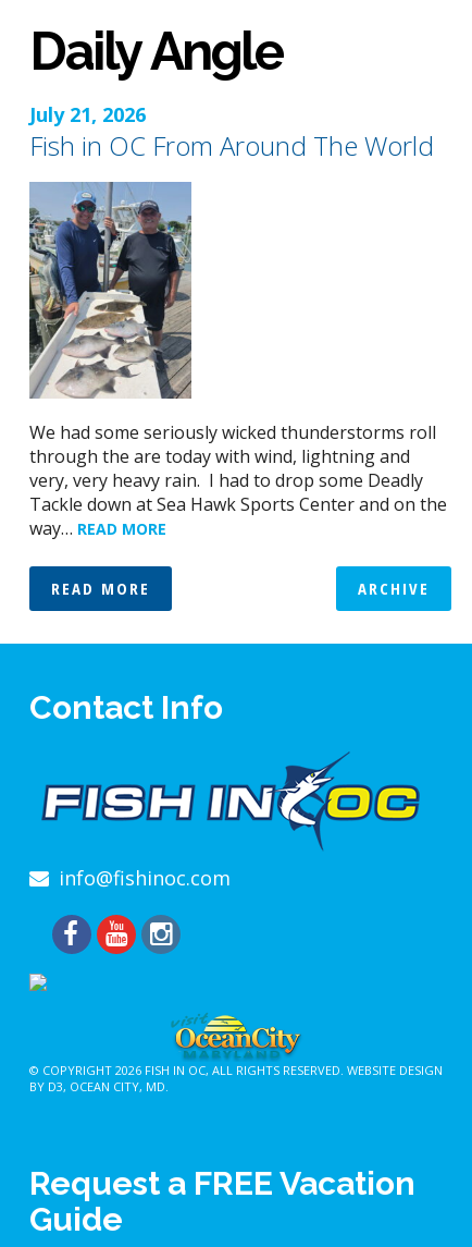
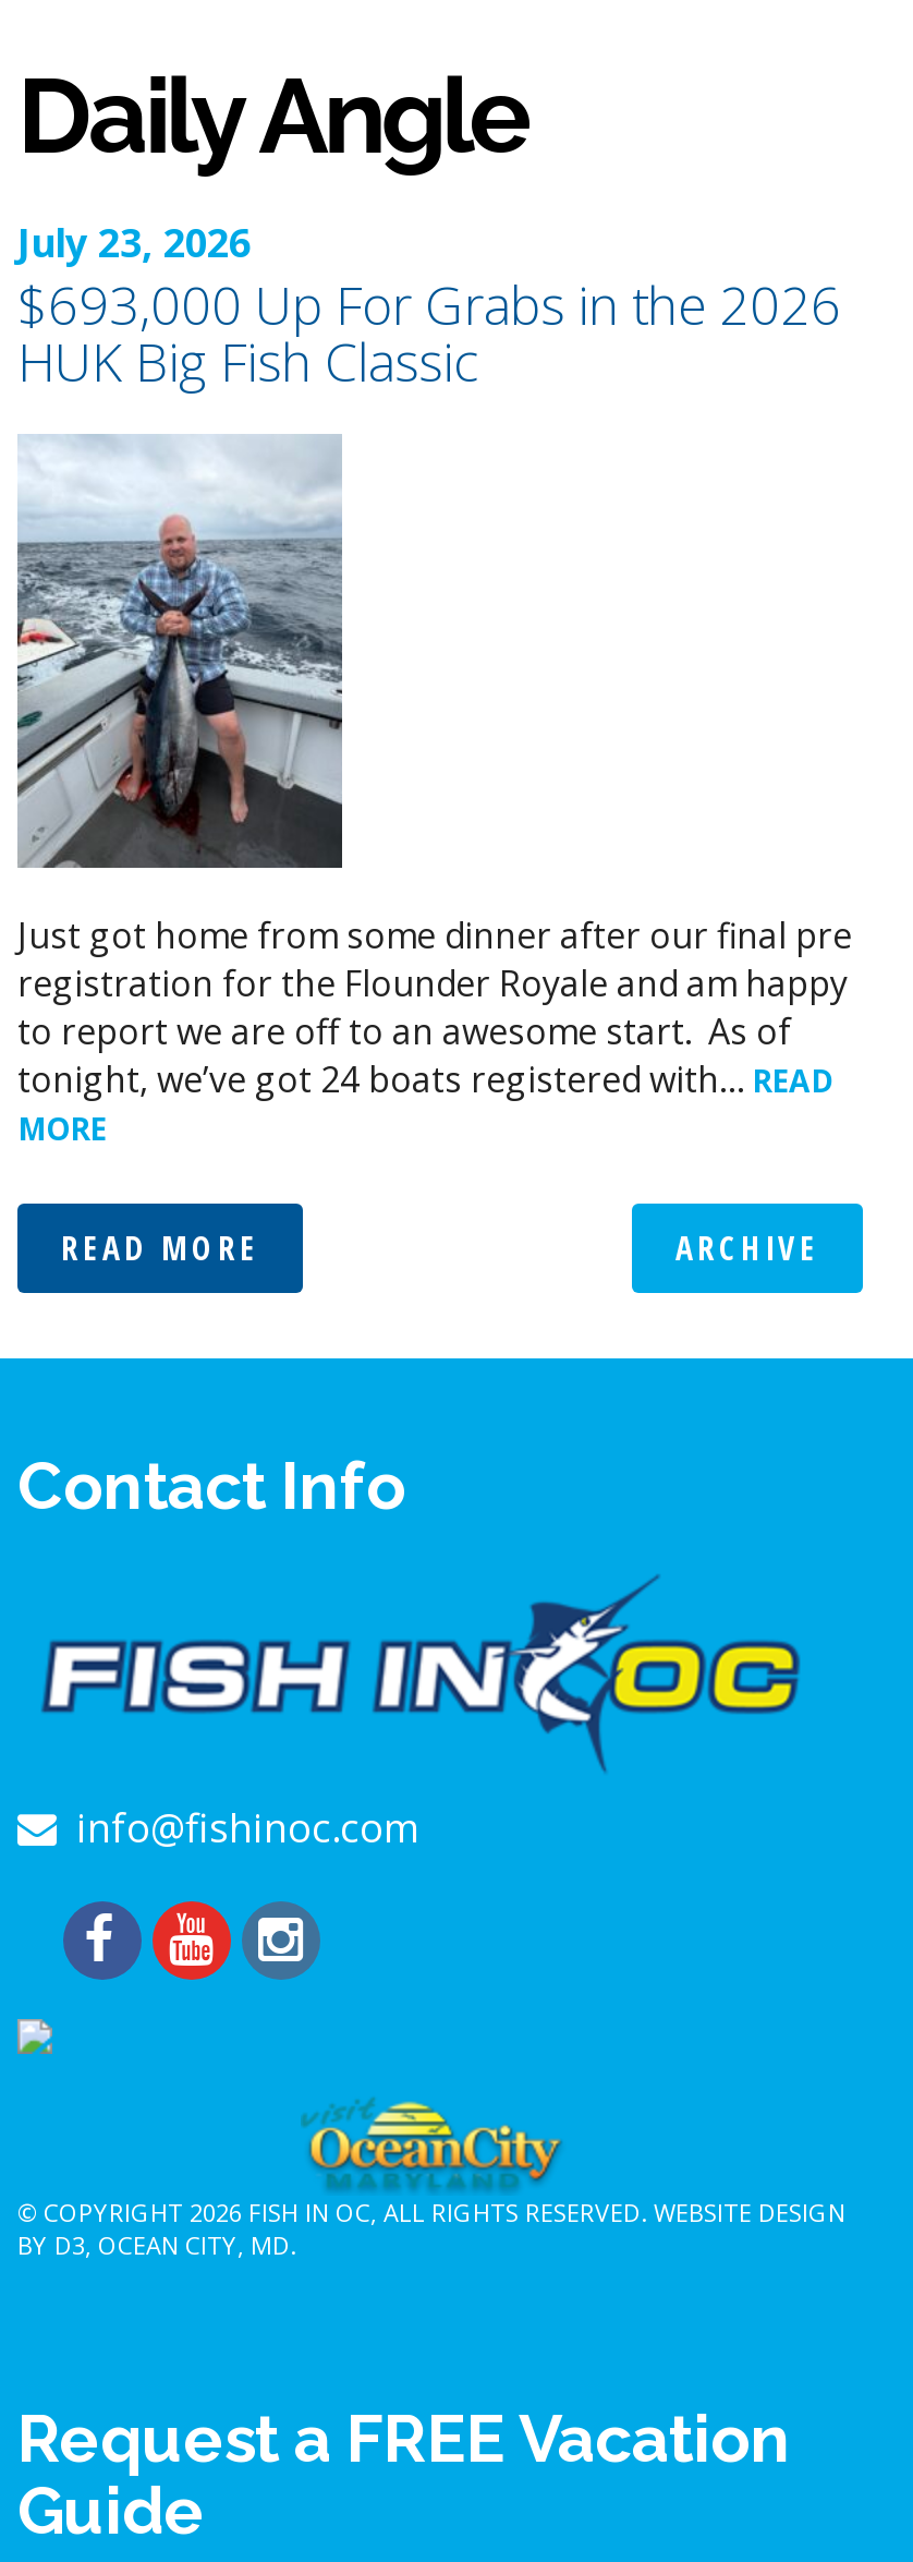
[29,101,434,163] July 21, 2026 | Fish in OC From Around The World -> [17,216,841,397] July 23, 2026 | $693,000 Up For Grabs in the 2026 | HUK Big Fish Classic
[28,199,447,540] [image] | We had some seriously wicked thunderstorms roll | through the are today with wind, lightning and | very, very heavy rain. I had to drop some Deadly | Tackle down at Sea Hawk Sports Center and on the | way… READ MORE -> [17,436,852,1148] [image] | Just got home from some dinner after our final pre | registration for the Flounder Royale and am happy | to report we are off to an awesome start. As of | tonight, we’ve got 24 boats registered with… READ | MORE

